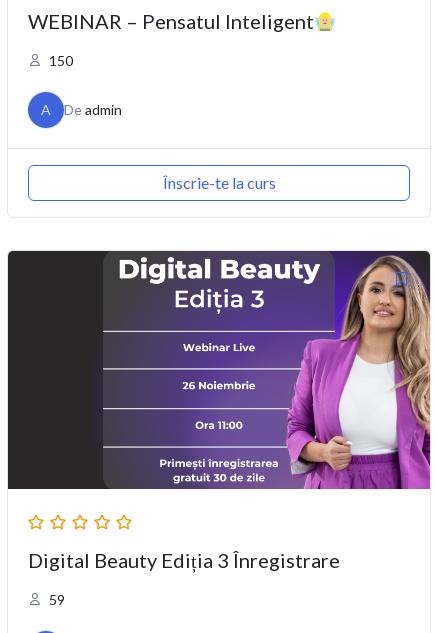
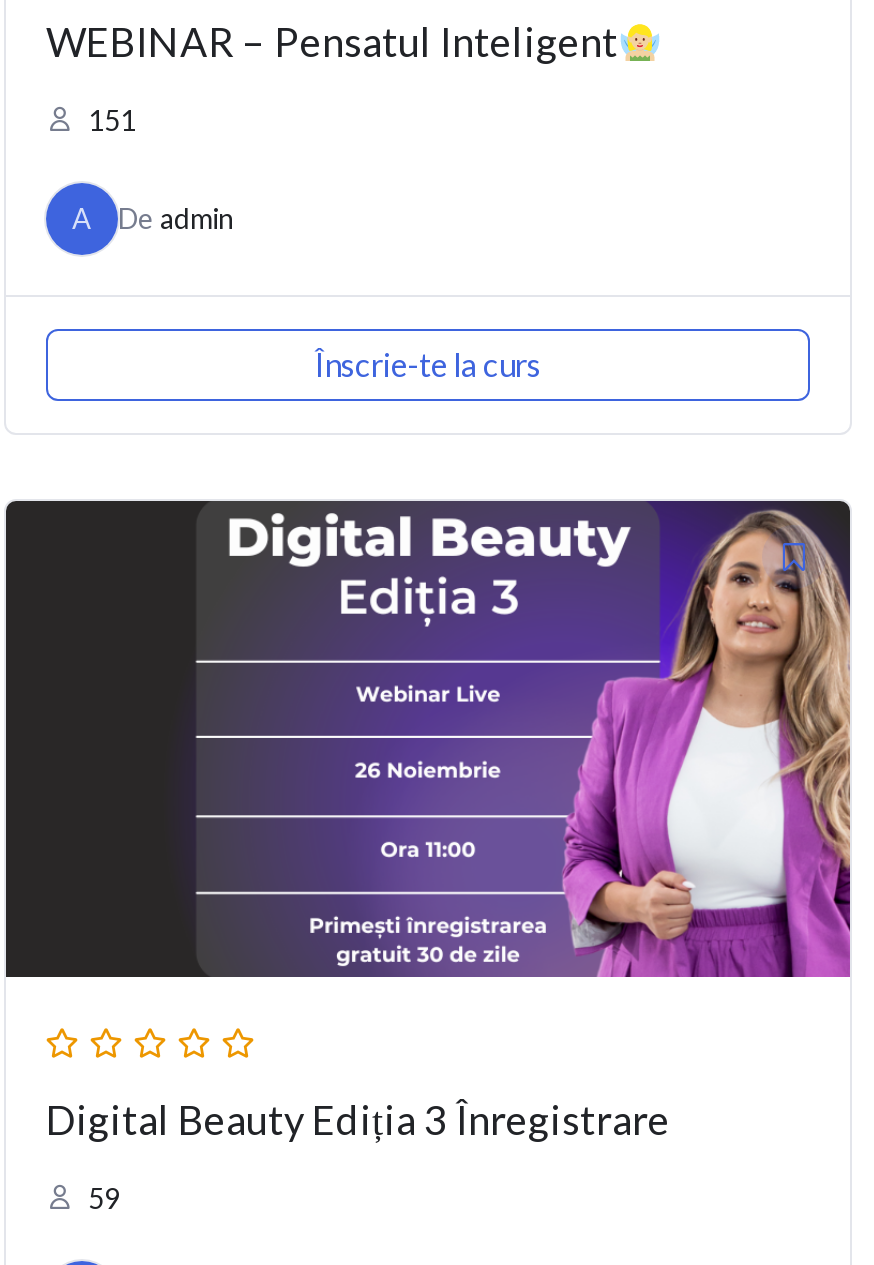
[49,52,73,69] 150 -> [88,103,136,137] 151

